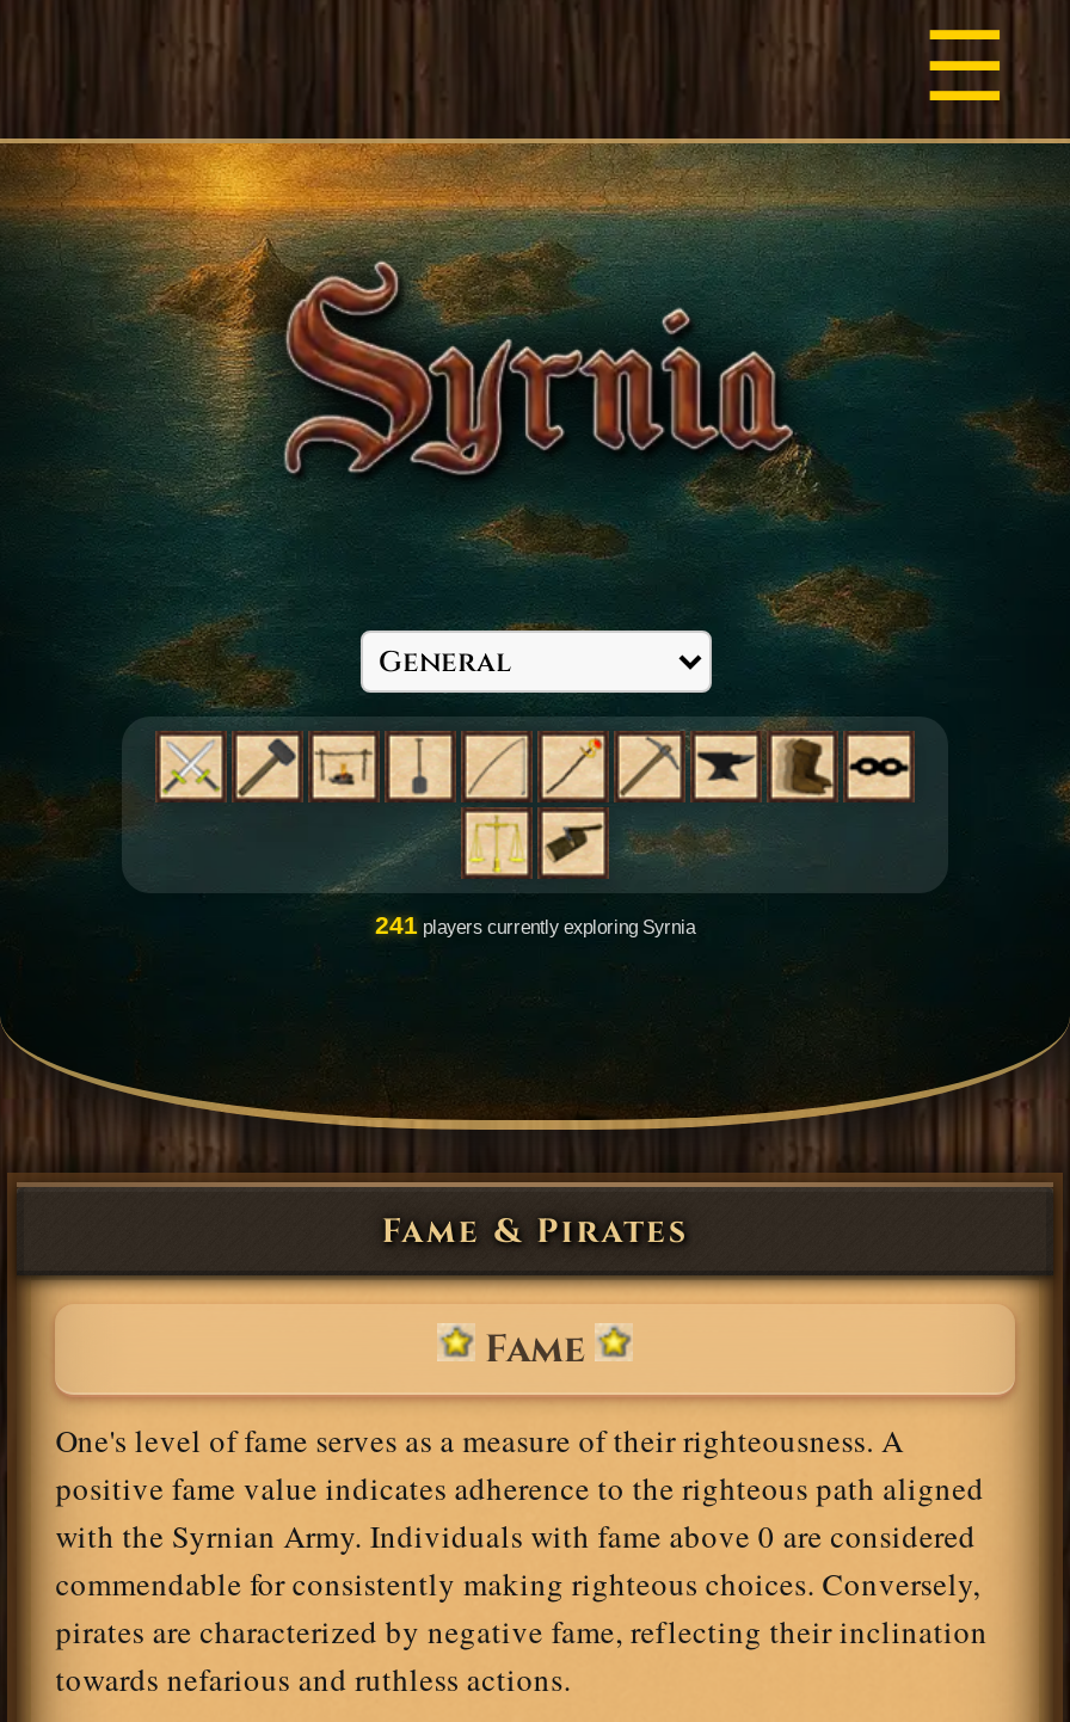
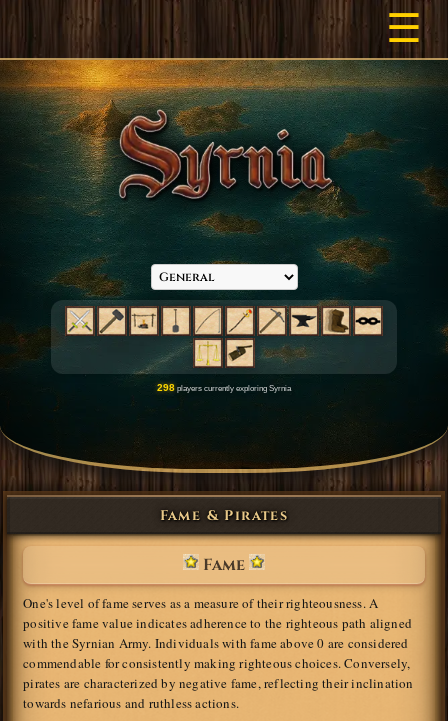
[375,912,695,939] 241 players currently exploring Syrnia -> [157,382,291,393] 298 players currently exploring Syrnia

